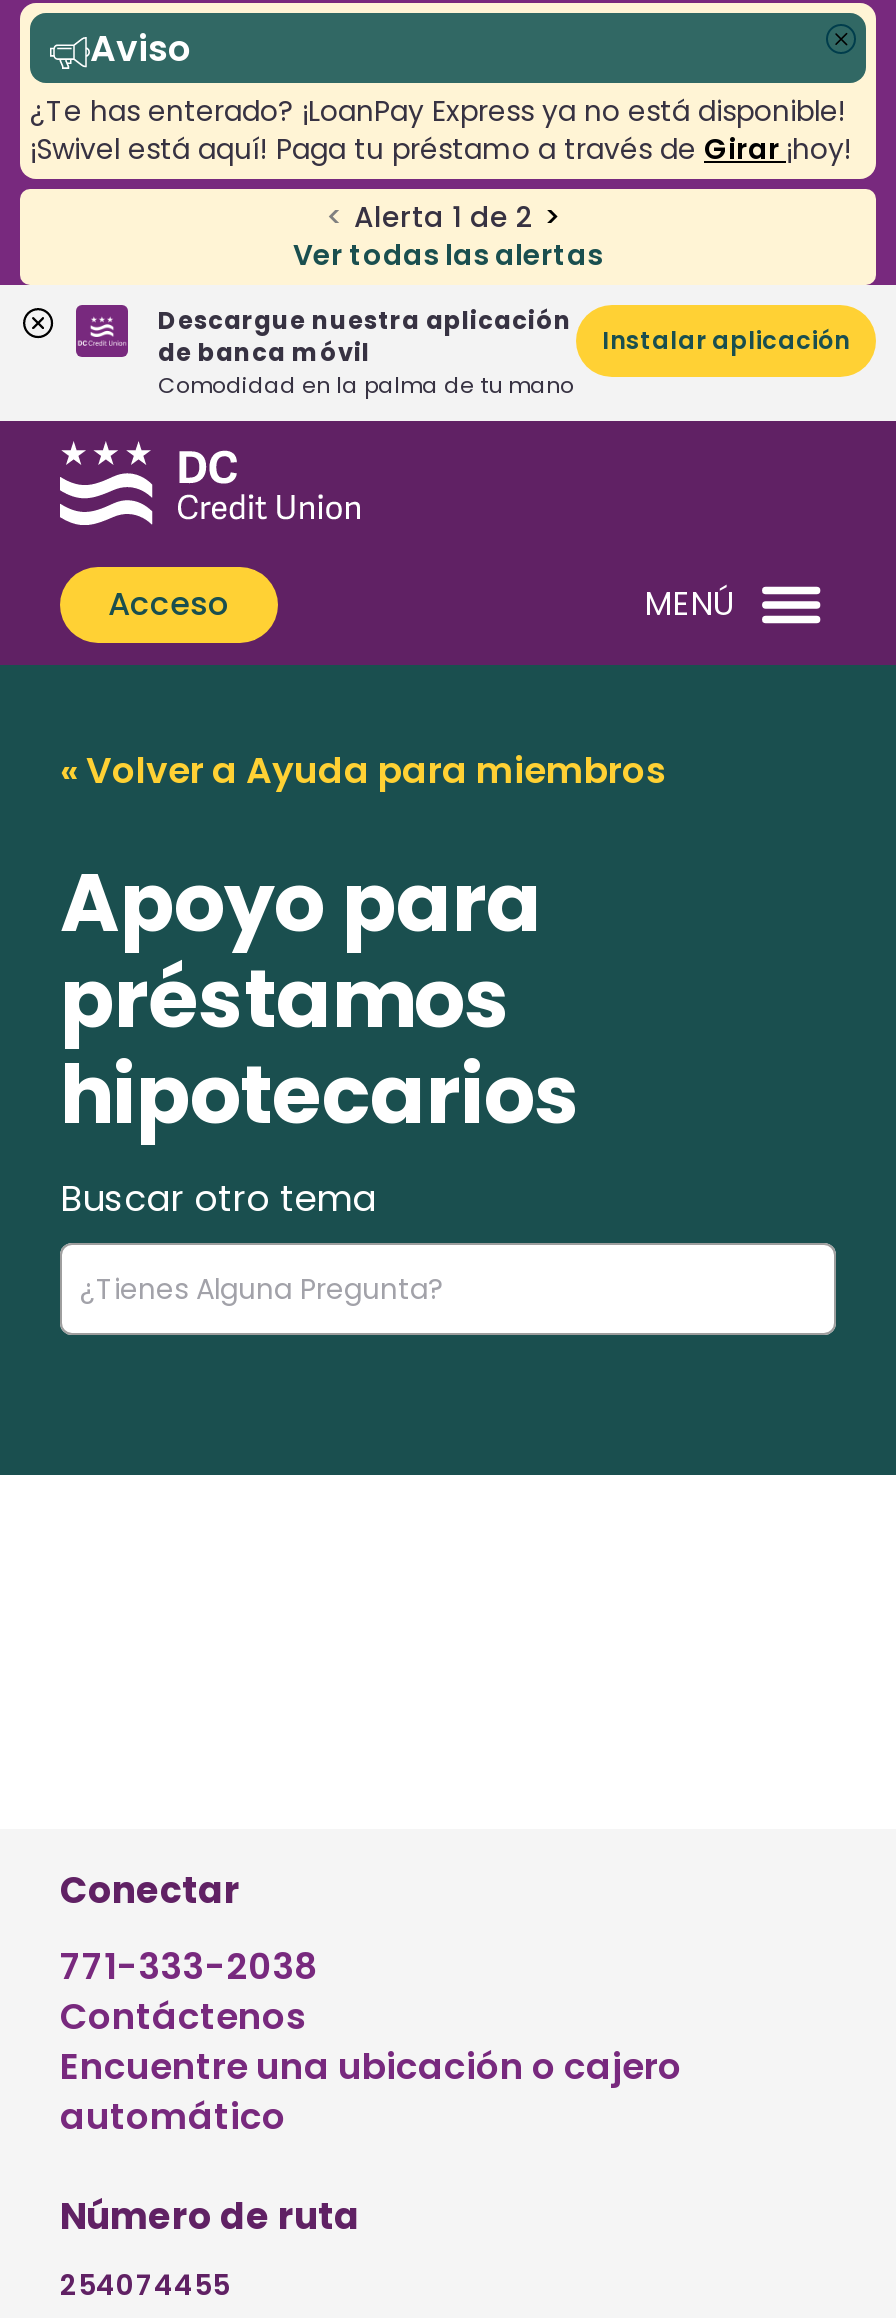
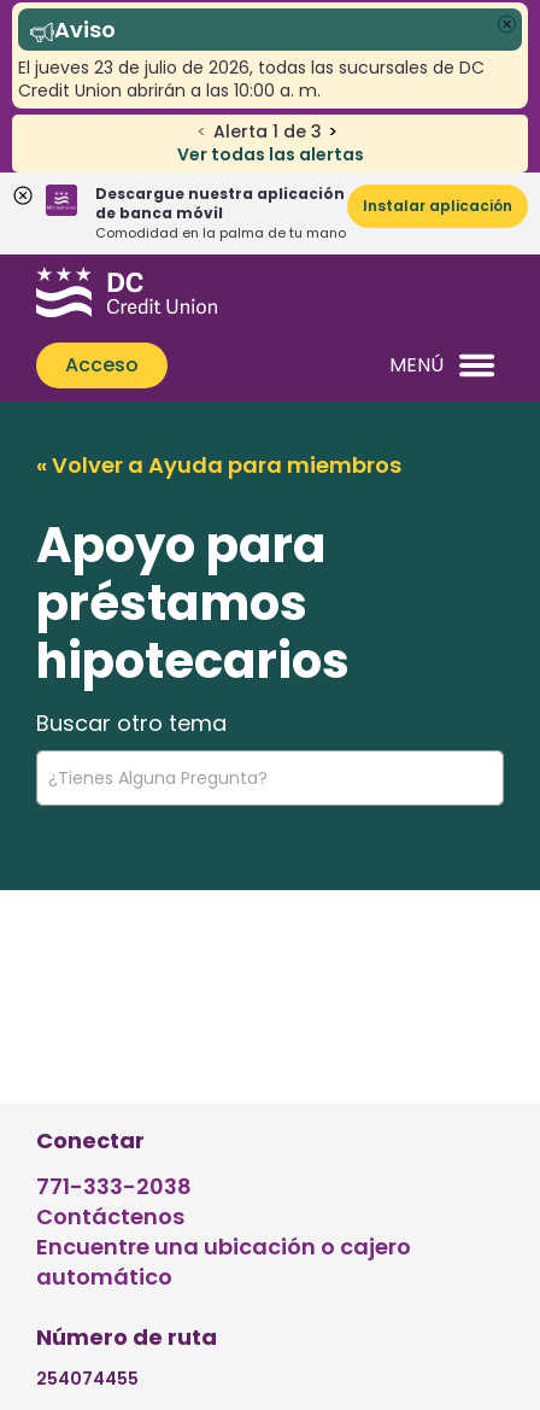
[30,91,852,169] ¿Te has enterado? ¡LoanPay Express ya no está disponible! | ¡Swivel está aquí! Paga tu préstamo a través de Girar ¡hoy! -> [18,55,485,103] El jueves 23 de julio de 2026, todas las sucursales de DC | Credit Union abrirán a las 10:00 a. m.
[326,197,560,237] < Alerta 1 de 2 > -> [196,119,337,144] < Alerta 1 de 3 >

